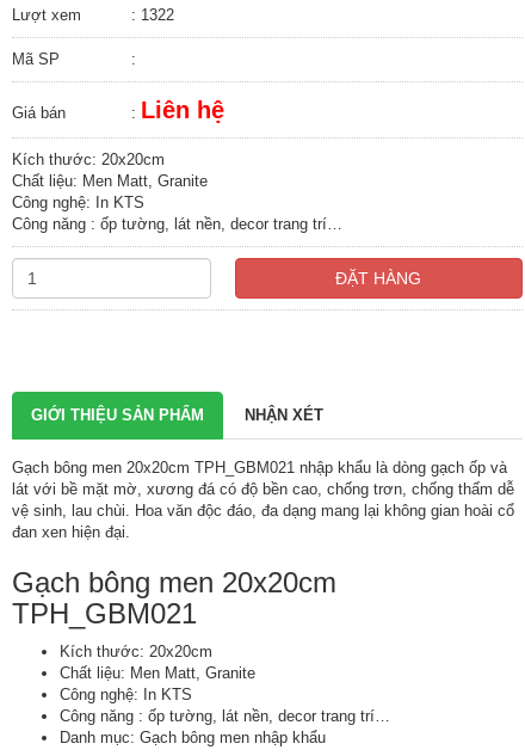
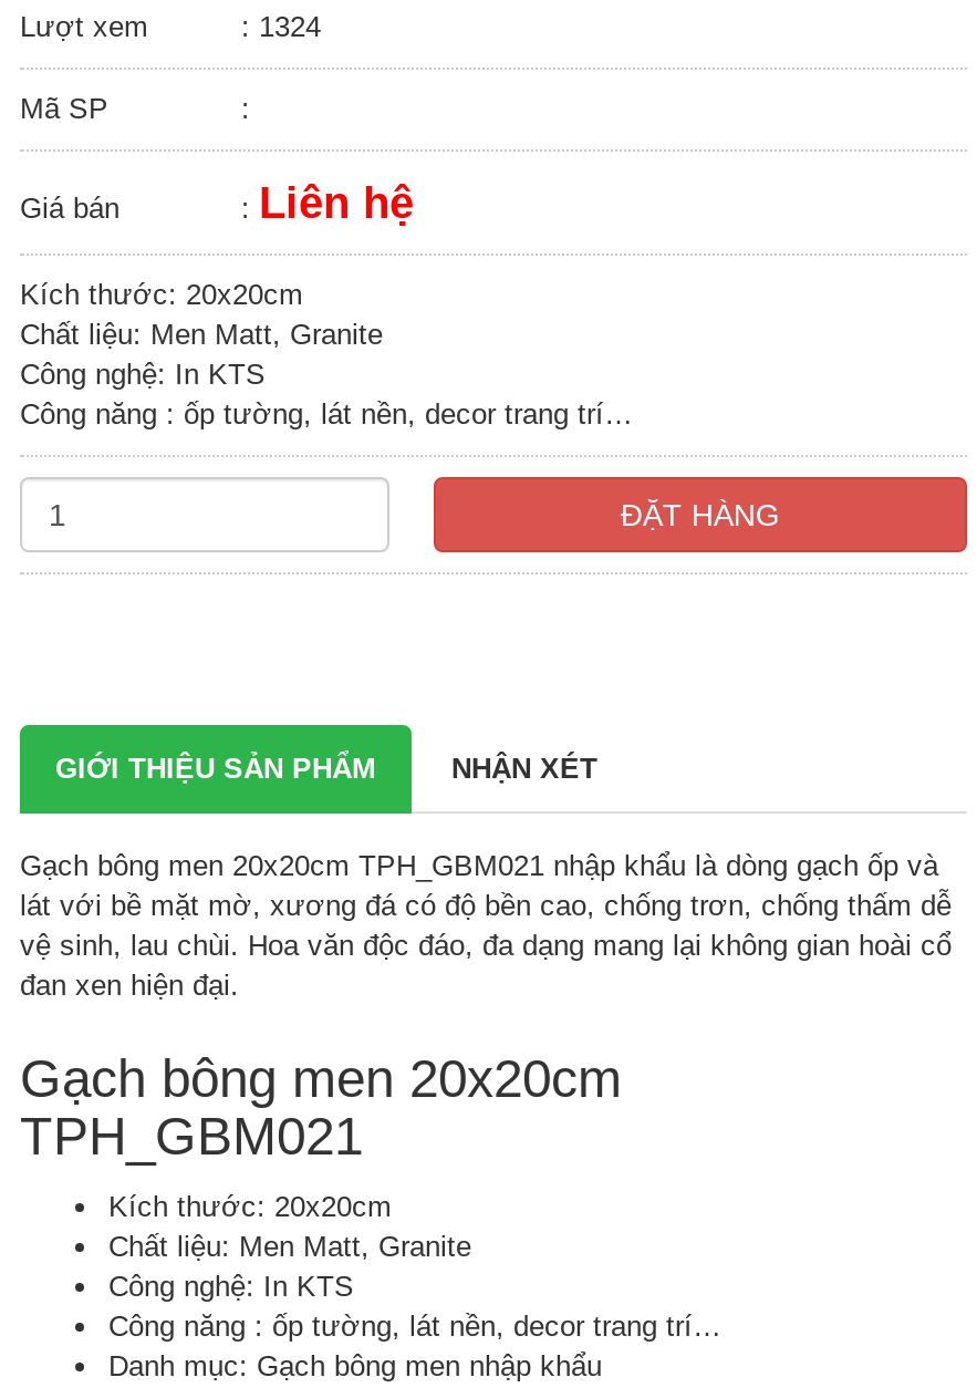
[131,6,174,24] : 1322 -> [241,11,321,44] : 1324

